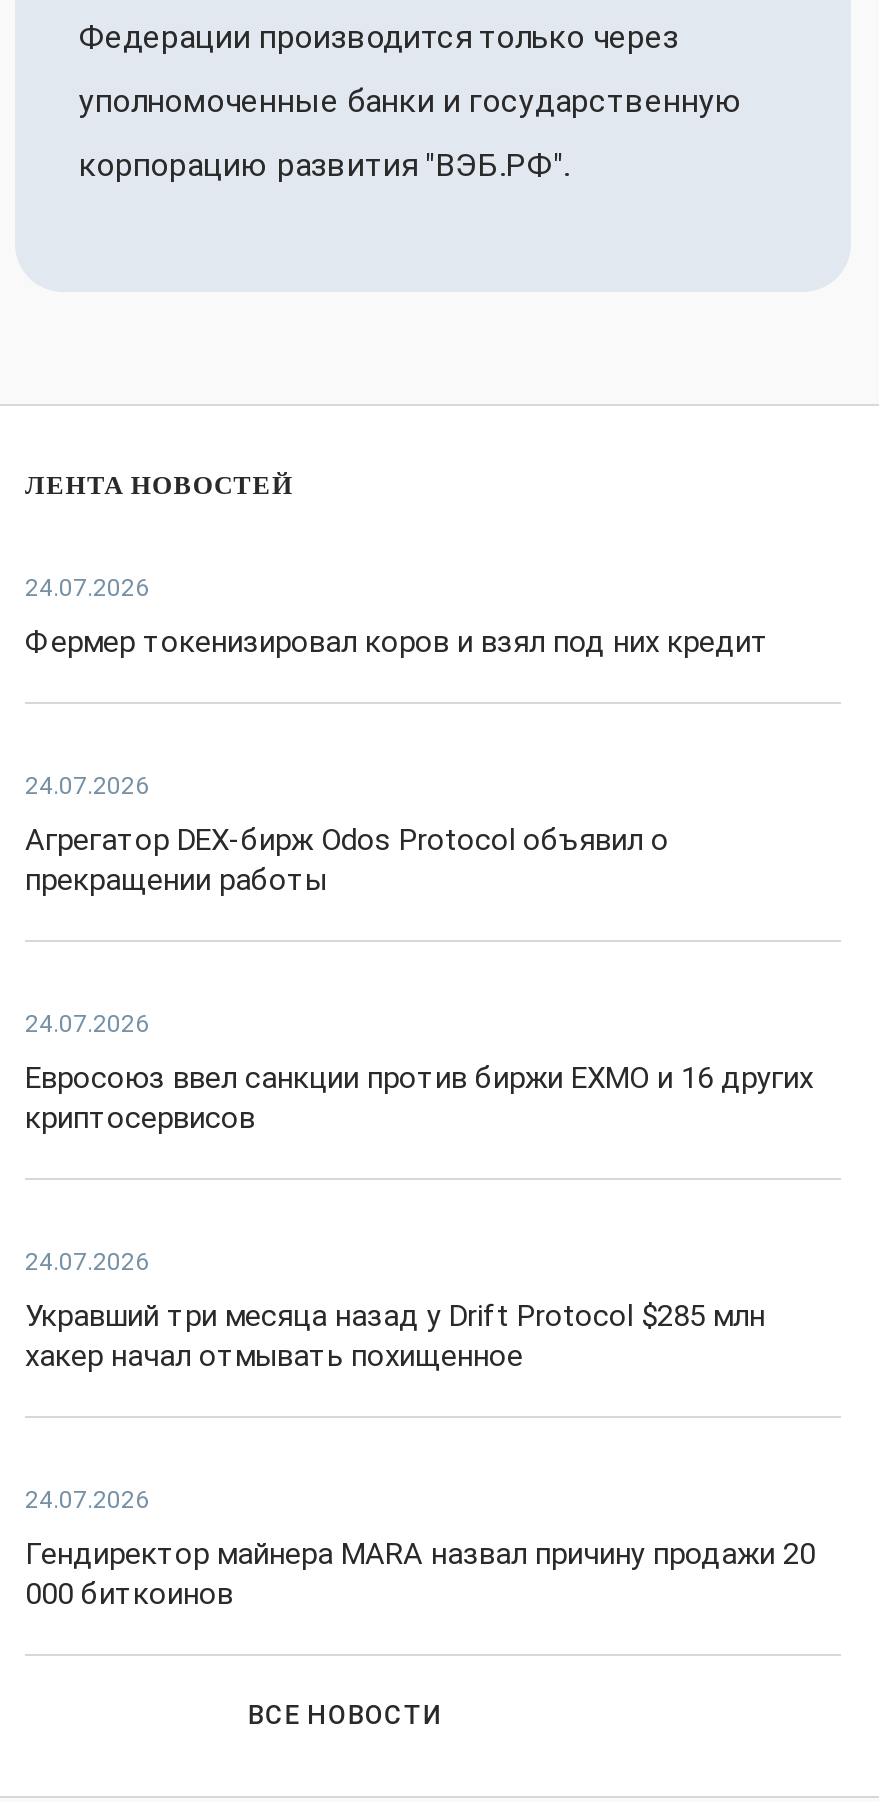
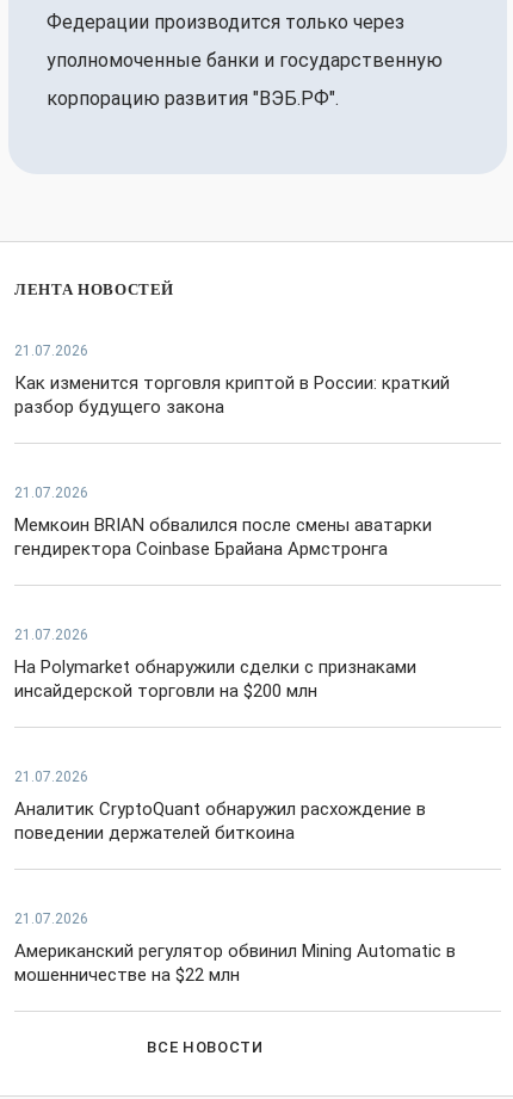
[25,574,149,602] 24.07.2026 -> [14,342,88,359] 21.07.2026
[25,624,769,660] Фермер токенизировал коров и взял под них кредит -> [14,372,450,417] Как изменится торговля криптой в России: краткий | разбор будущего закона
[25,772,149,800] 24.07.2026 -> [14,484,88,501] 21.07.2026
[25,822,669,898] Агрегатор DEX‑бирж Odos Protocol объявил о | прекращении работы -> [14,514,432,559] Мемкоин BRIAN обвалился после смены аватарки | гендиректора Coinbase Брайана Армстронга
[25,1010,149,1038] 24.07.2026 -> [14,626,88,643] 21.07.2026
[25,1060,813,1136] Евросоюз ввел санкции против биржи EXMO и 16 других | криптосервисов -> [14,656,416,701] На Polymarket обнаружили сделки с признаками | инсайдерской торговли на $200 млн
[25,1248,149,1276] 24.07.2026 -> [14,768,88,785] 21.07.2026
[25,1298,765,1374] Укравший три месяца назад у Drift Protocol $285 млн | хакер начал отмывать похищенное -> [14,798,426,843] Аналитик CryptoQuant обнаружил расхождение в | поведении держателей биткоина
[25,1486,149,1514] 24.07.2026 -> [14,910,88,927] 21.07.2026
[25,1536,815,1612] Гендиректор майнера MARA назвал причину продажи 20 | 000 биткоинов -> [14,940,456,985] Американский регулятор обвинил Mining Automatic в | мошенничестве на $22 млн

